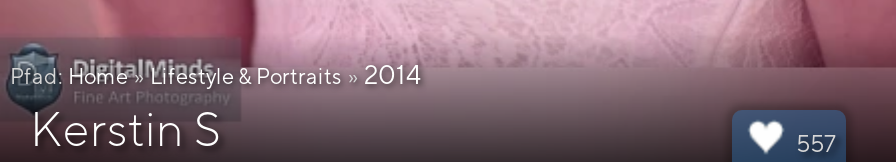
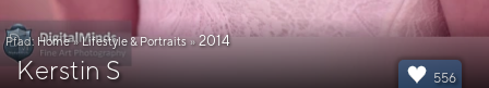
[796,128,836,158] 557 -> [433,70,456,86] 556

